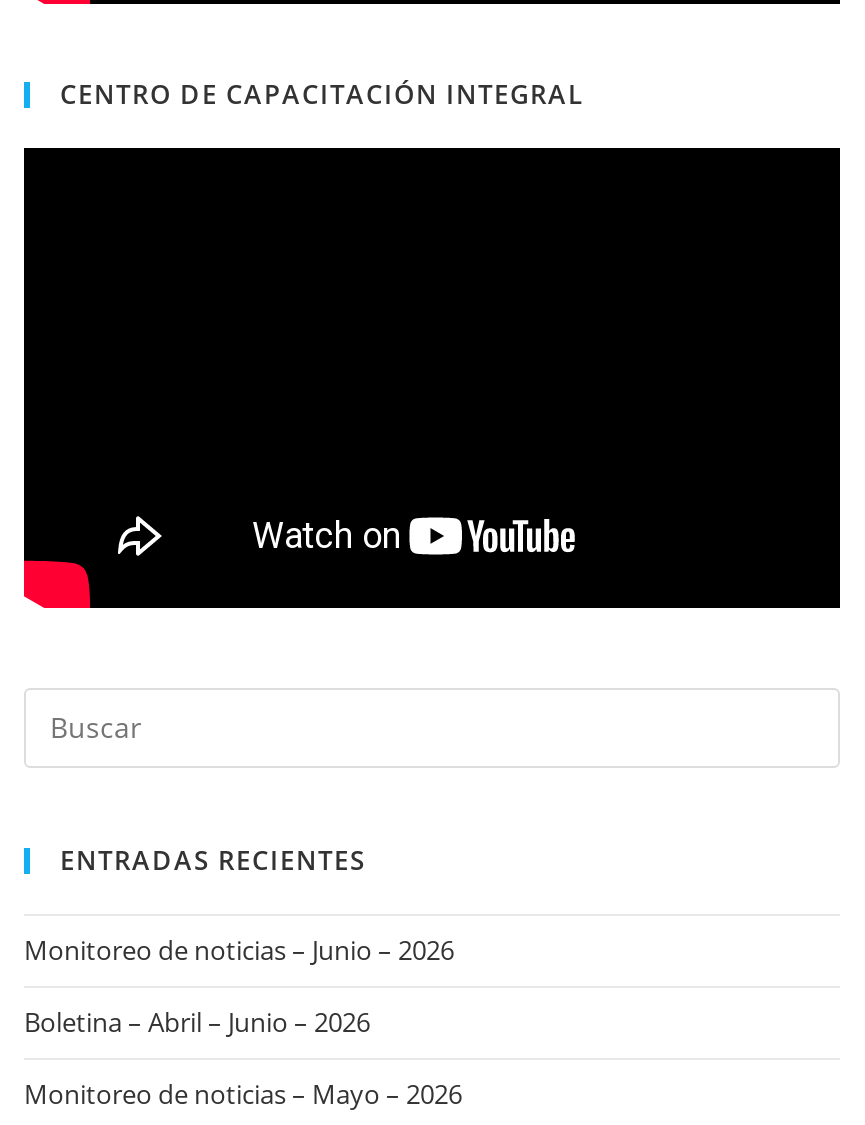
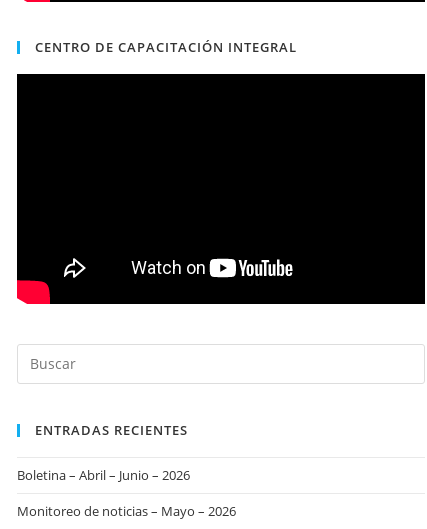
[24,931,454,967] Monitoreo de noticias – Junio – 2026 -> none

